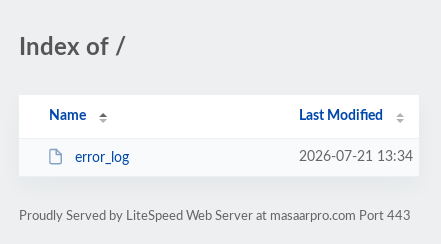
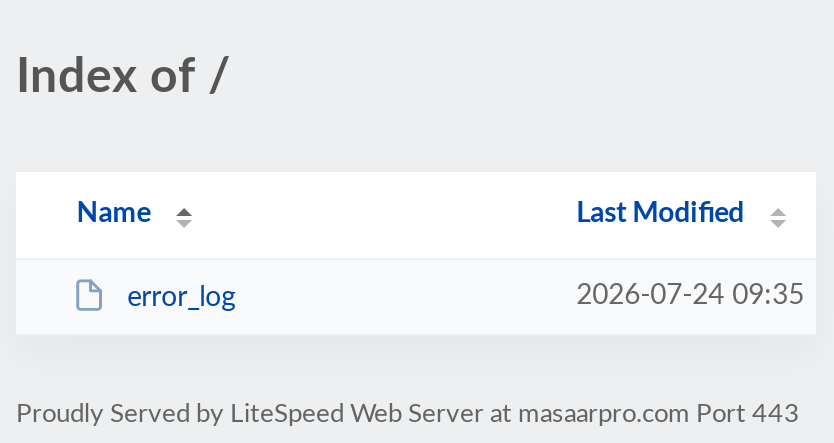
[299,150,413,164] 2026-07-21 13:34 -> [576,282,804,310] 2026-07-24 09:35

